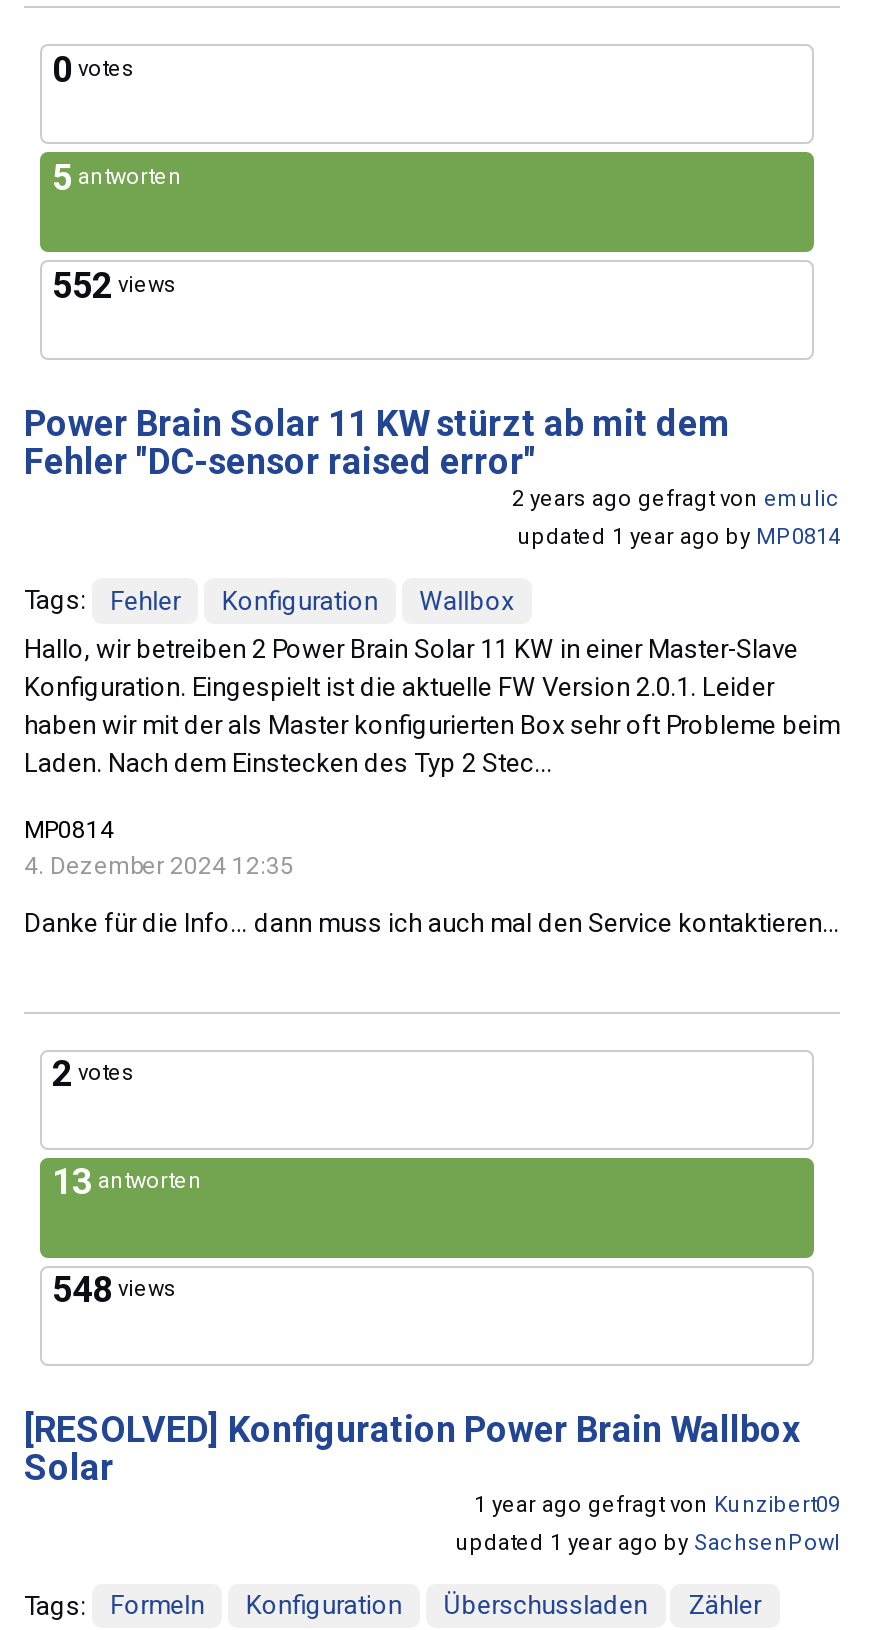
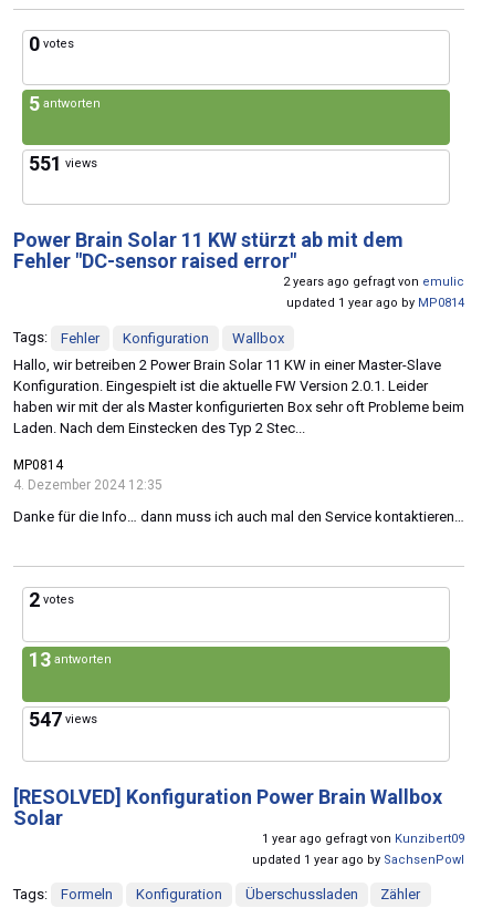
[52,263,176,305] 552 views -> [29,151,97,174] 551 views
[52,1267,176,1309] 548 views -> [29,707,97,730] 547 views

